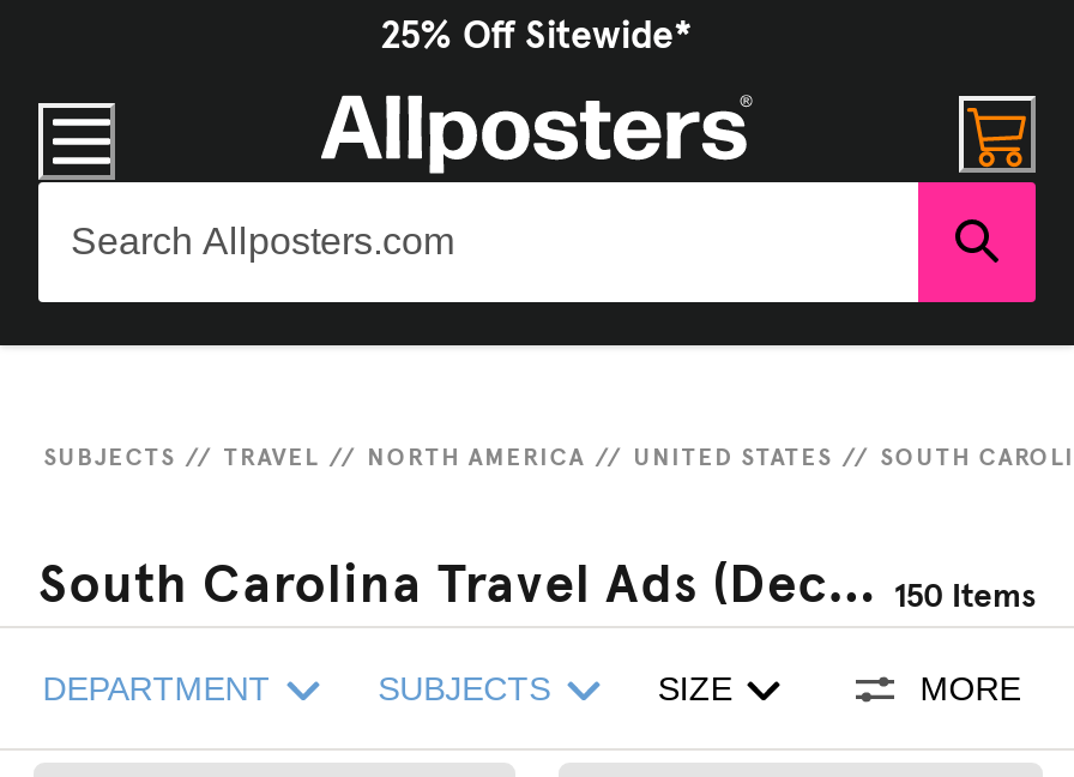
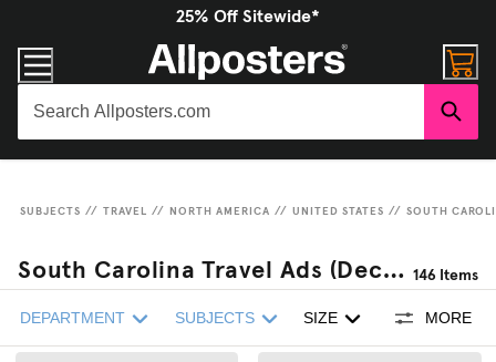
[894,580,1036,614] 150 Items -> [413,268,478,283] 146 Items

